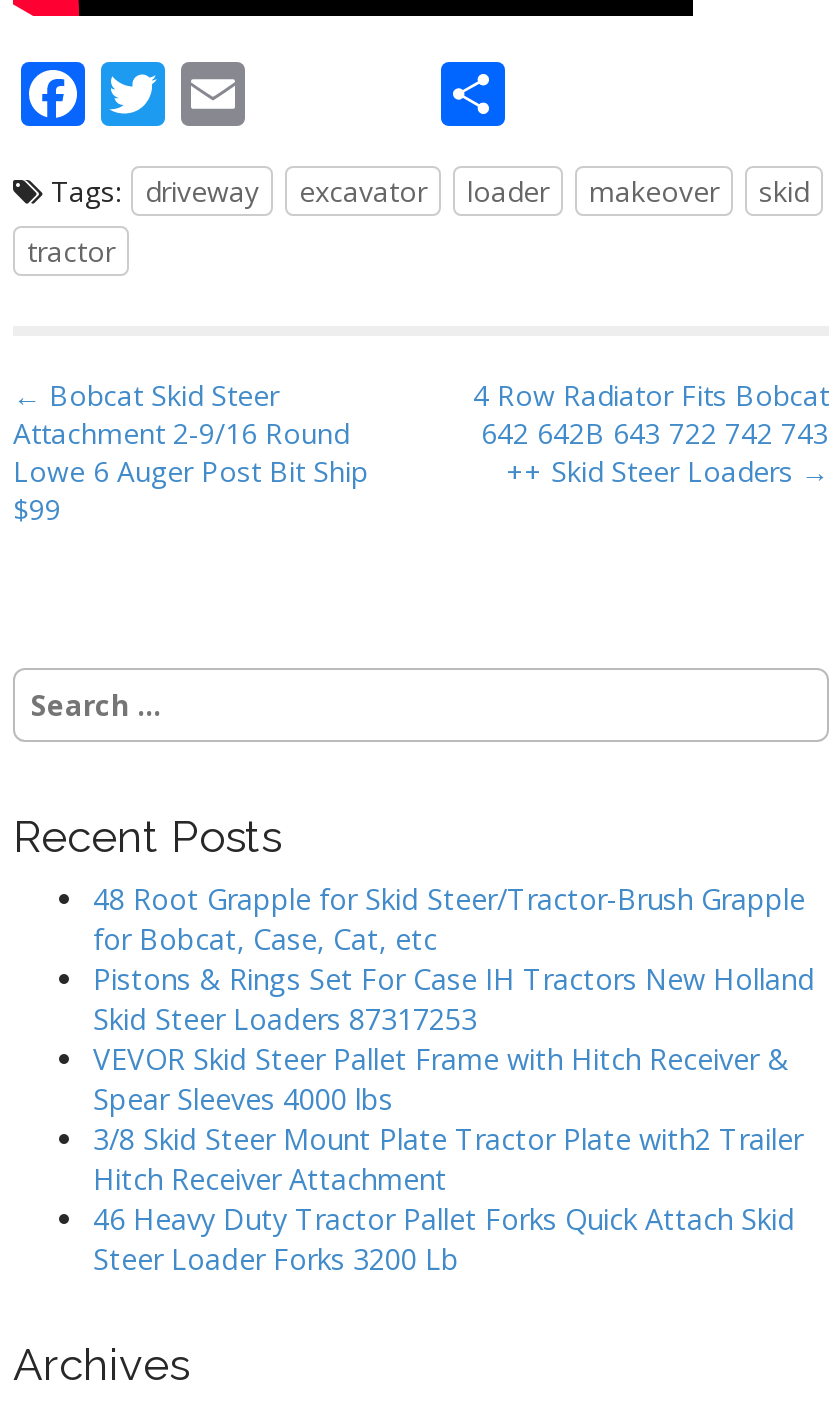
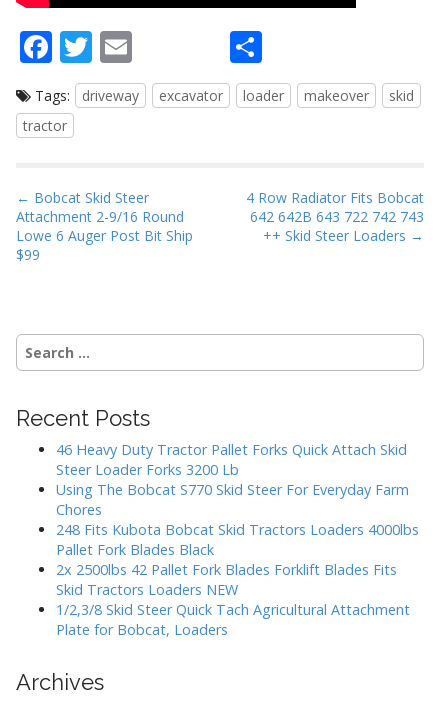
[93,880,815,1198] 48 Root Grapple for Skid Steer/Tractor-Brush Grapple | for Bobcat, Case, Cat, etc | Pistons & Rings Set For Case IH Tractors New Holland | Skid Steer Loaders 87317253 | VEVOR Skid Steer Pallet Frame with Hitch Receiver & | Spear Sleeves 4000 lbs | 3/8 Skid Steer Mount Plate Tractor Plate with2 Trailer | Hitch Receiver Attachment -> none
none -> [56,480,419,639] Using The Bobcat S770 Skid Steer For Everyday Farm | Chores | 248 Fits Kubota Bobcat Skid Tractors Loaders 4000lbs | Pallet Fork Blades Black | 2x 2500lbs 42 Pallet Fork Blades Forklift Blades Fits | Skid Tractors Loaders NEW | 1/2,3/8 Skid Steer Quick Tach Agricultural Attachment | Plate for Bobcat, Loaders
moved [93,1200,795,1278] -> [56,440,407,479]: 46 Heavy Duty Tractor Pallet Forks Quick Attach Skid | Steer Loader Forks 3200 Lb

